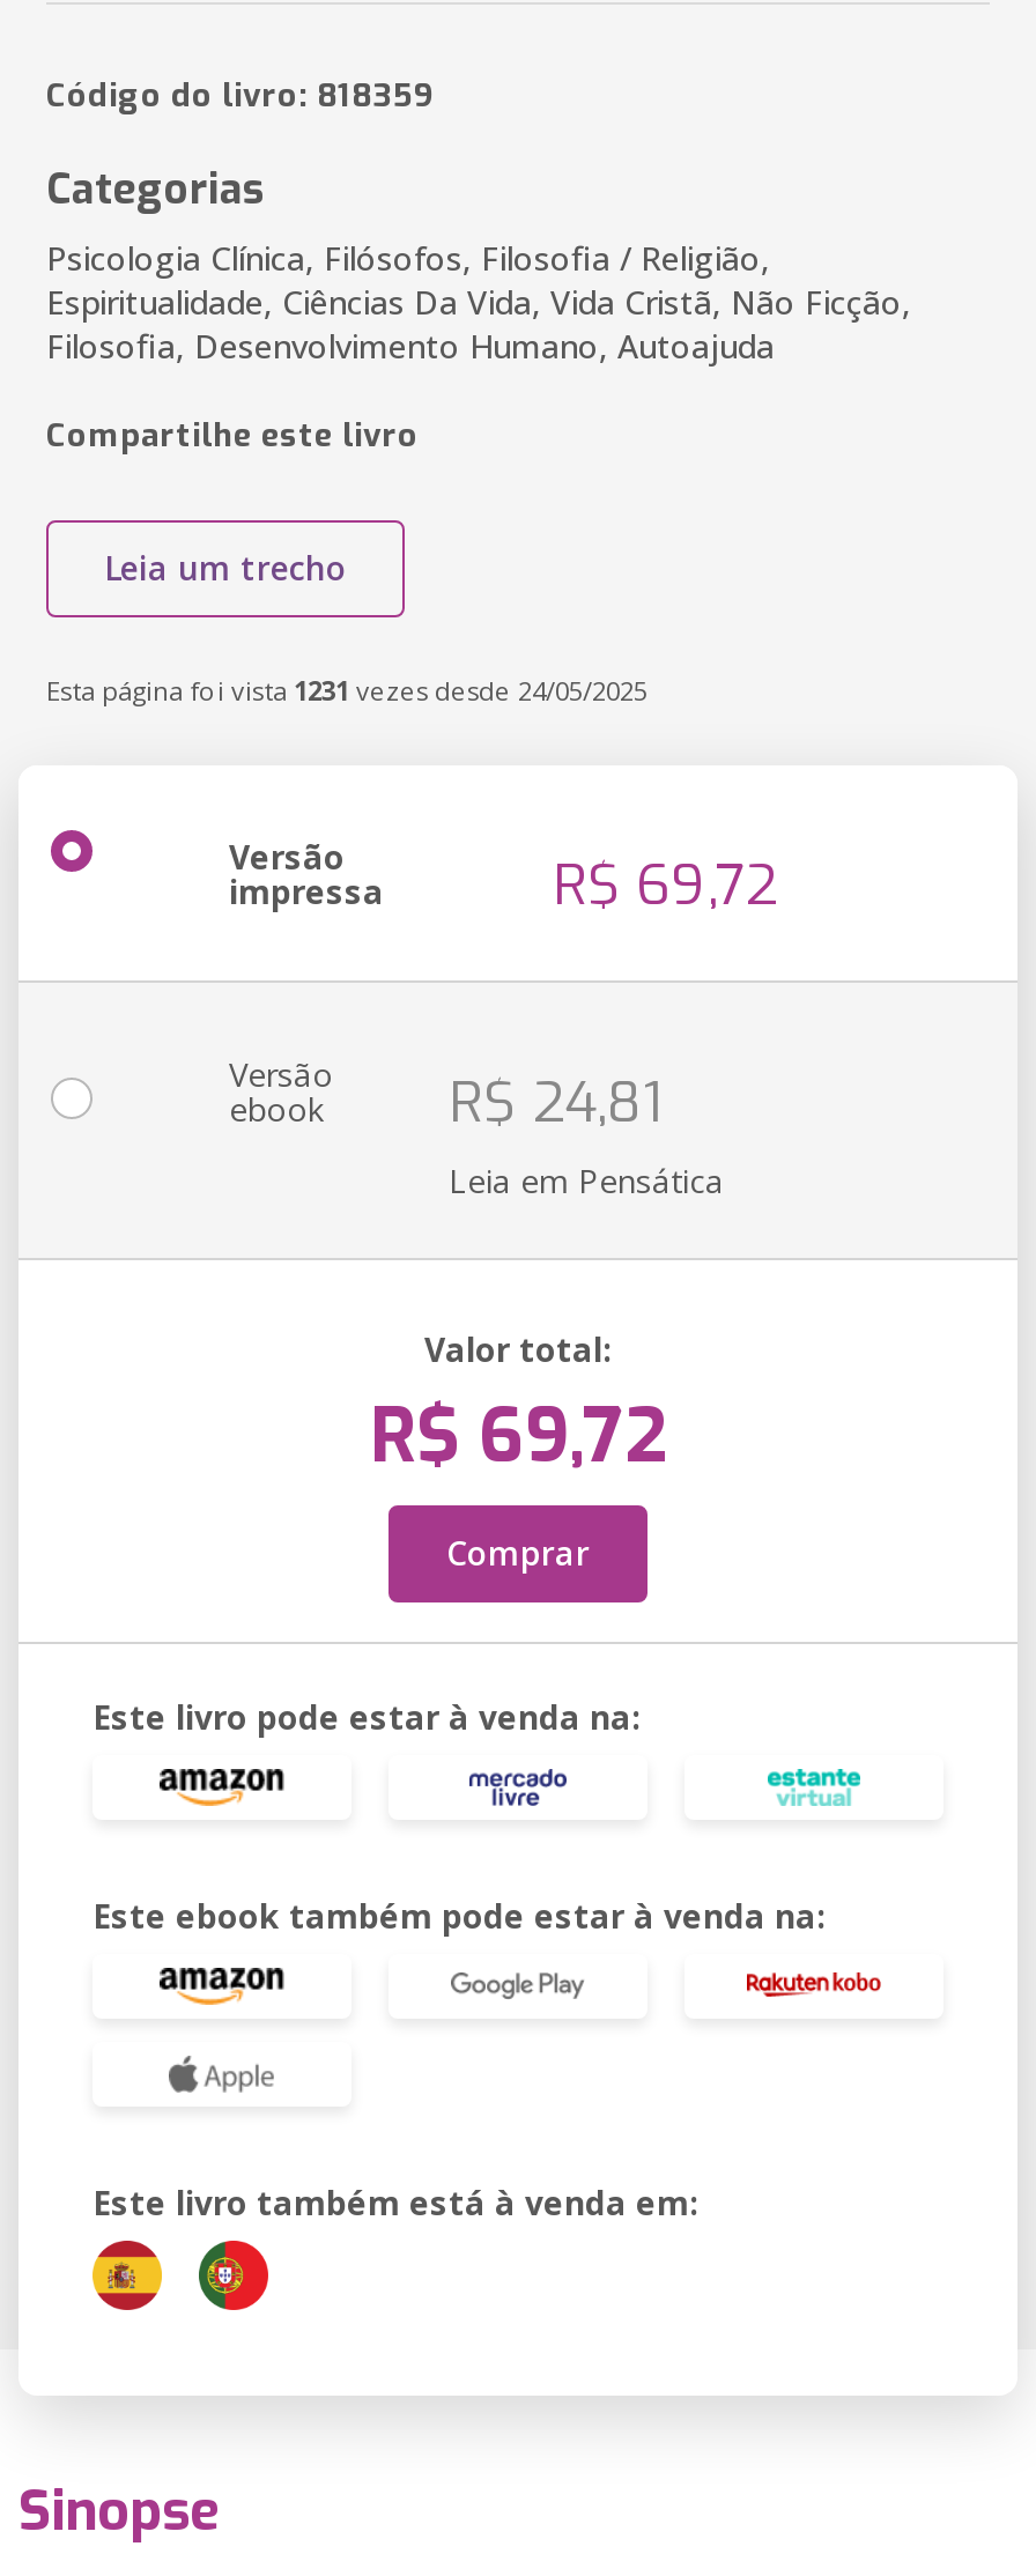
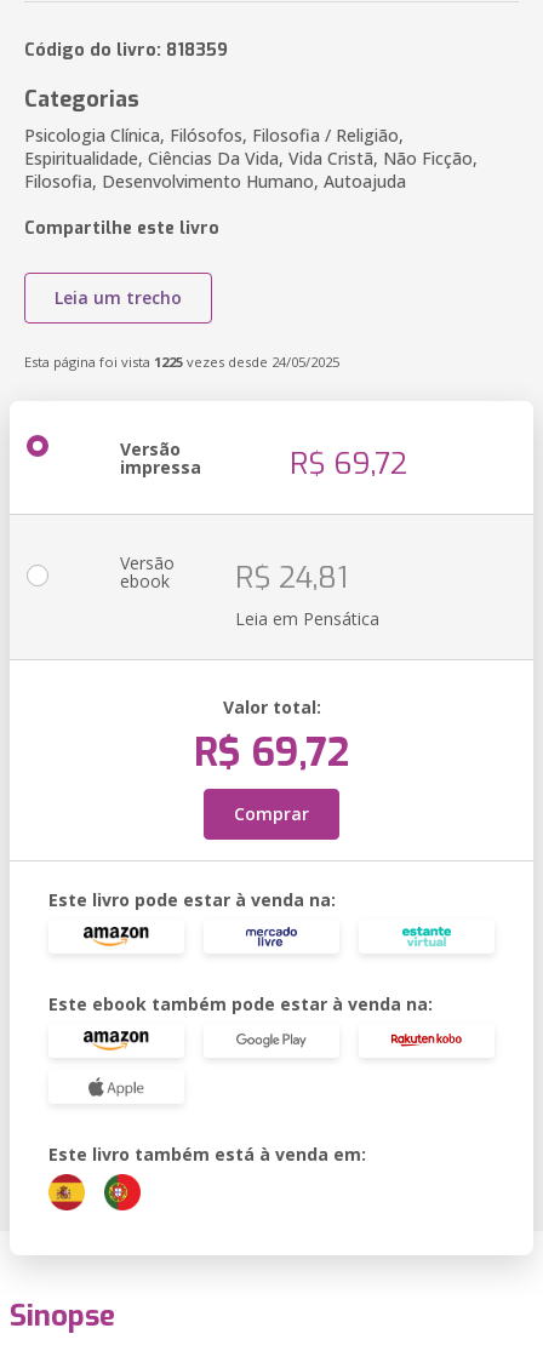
[46,673,647,708] Esta página foi vista 1231 vezes desde 24/05/2025 -> [24,353,339,371] Esta página foi vista 1225 vezes desde 24/05/2025

